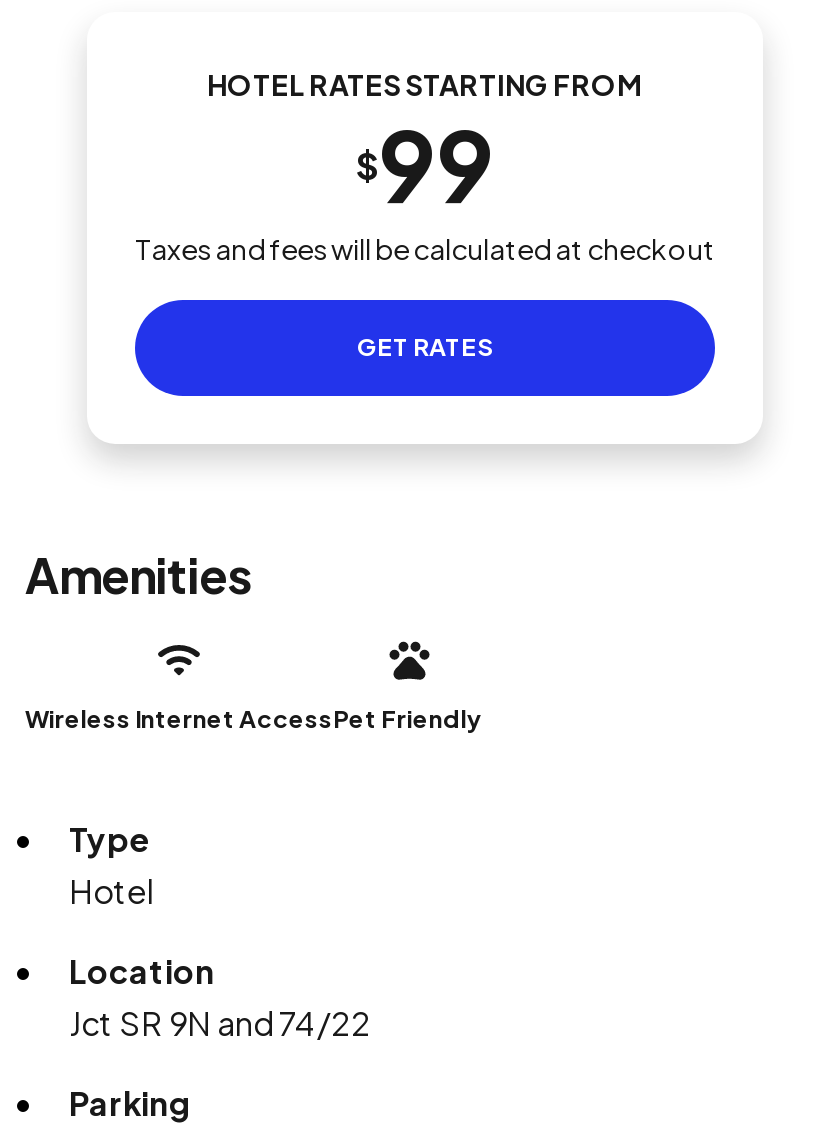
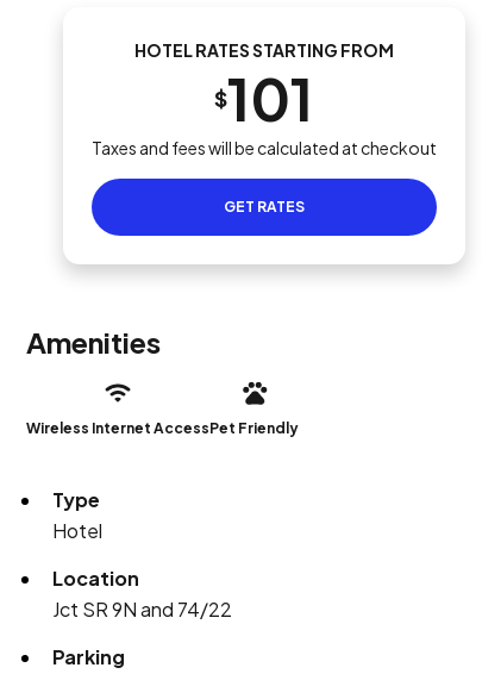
[356,104,494,226] $99 -> [215,62,314,135] $101

